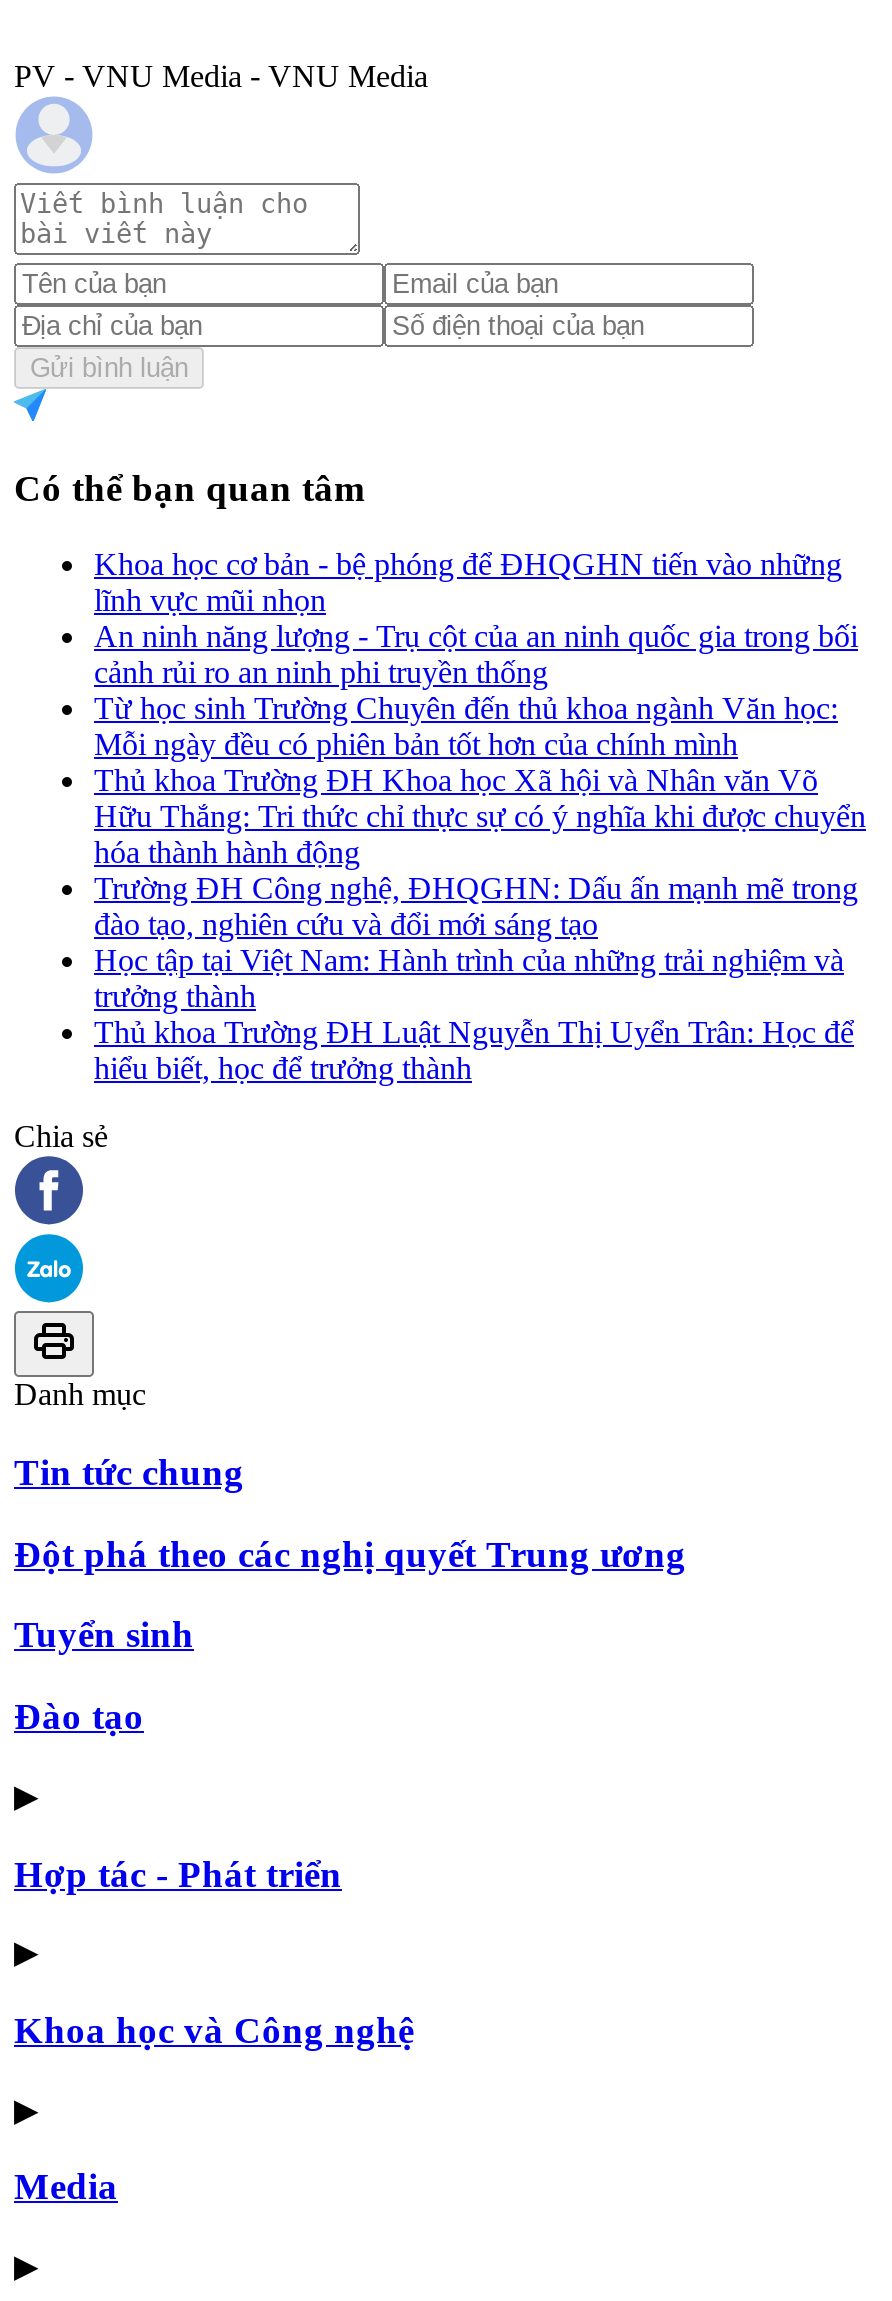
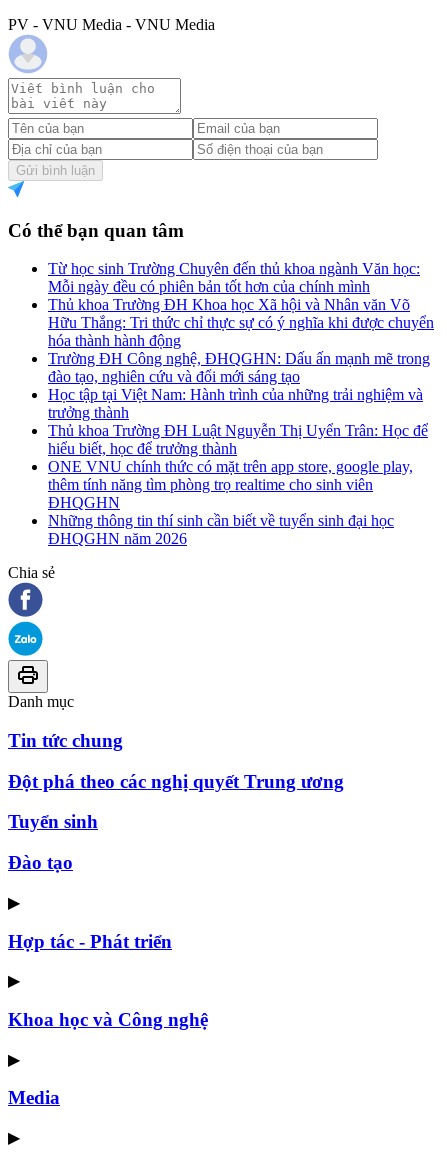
[94,547,858,689] Khoa học cơ bản - bệ phóng để ĐHQGHN tiến vào những | lĩnh vực mũi nhọn | An ninh năng lượng - Trụ cột của an ninh quốc gia trong bối | cảnh rủi ro an ninh phi truyền thống -> none
moved [94,691,866,1085] -> [48,260,434,457]: Từ học sinh Trường Chuyên đến thủ khoa ngành Văn học: | Mỗi ngày đều có phiên bản tốt hơn của chính mình | Thủ khoa Trường ĐH Khoa học Xã hội và Nhân văn Võ | ... | Thủ khoa Trường ĐH Luật Nguyễn Thị Uyển Trân: Học để | hiểu biết, học để trưởng thành
none -> [48,458,413,547] ONE VNU chính thức có mặt trên app store, google play, | thêm tính năng tìm phòng trọ realtime cho sinh viên | ĐHQGHN | Những thông tin thí sinh cần biết về tuyển sinh đại học | ĐHQGHN năm 2026

